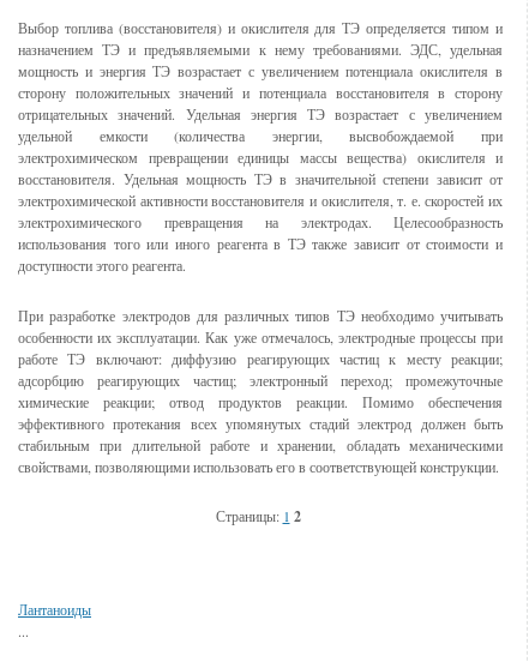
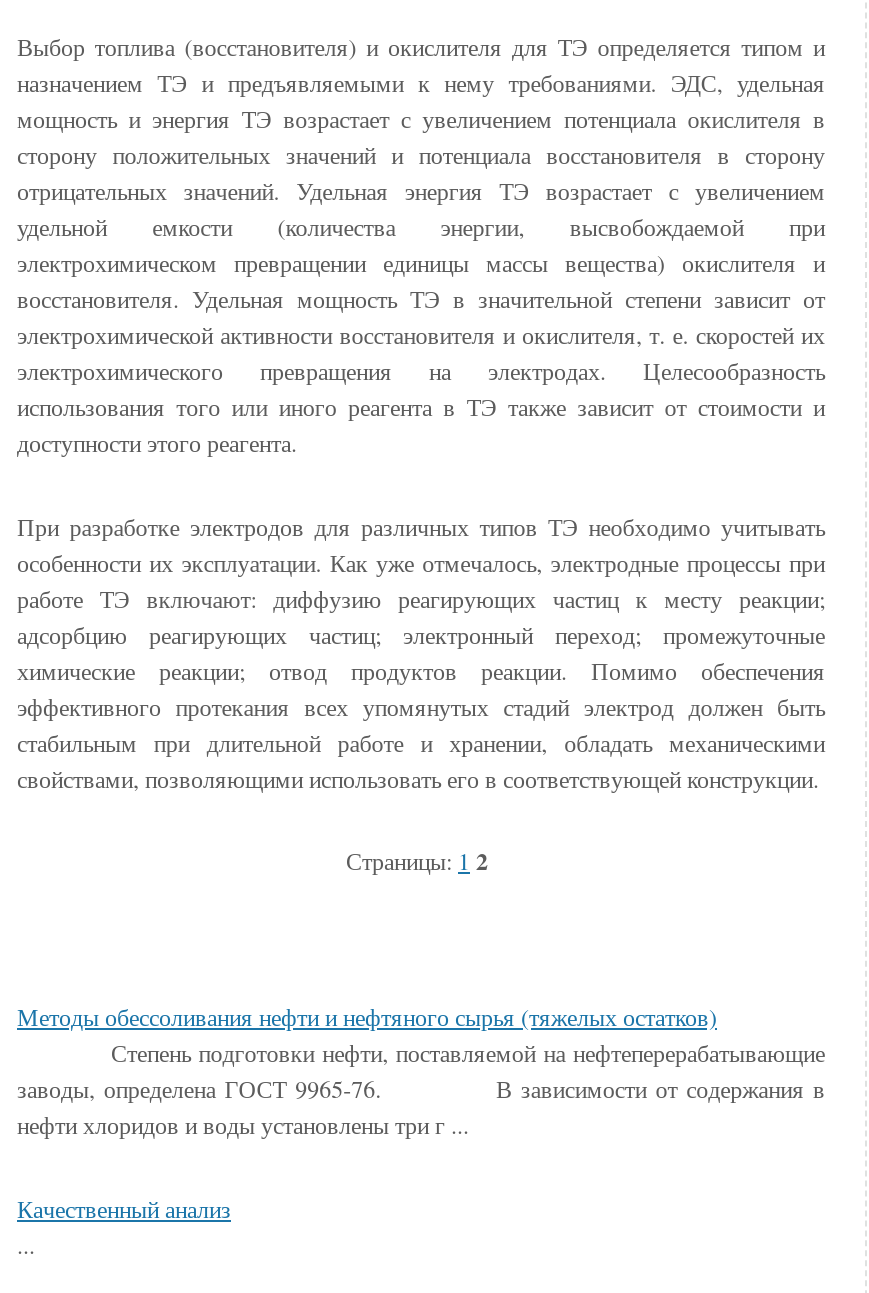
[18,600,91,619] Лантаноиды -> [17,1000,825,1224] Методы обессоливания нефти и нефтяного сырья (тяжелых остатков) | Степень подготовки нефти, поставляемой на нефтеперерабатывающие | заводы, определена ГОСТ 9965-76. В зависимости от содержания в | нефти хлоридов и воды установлены три г ... | Качественный анализ

